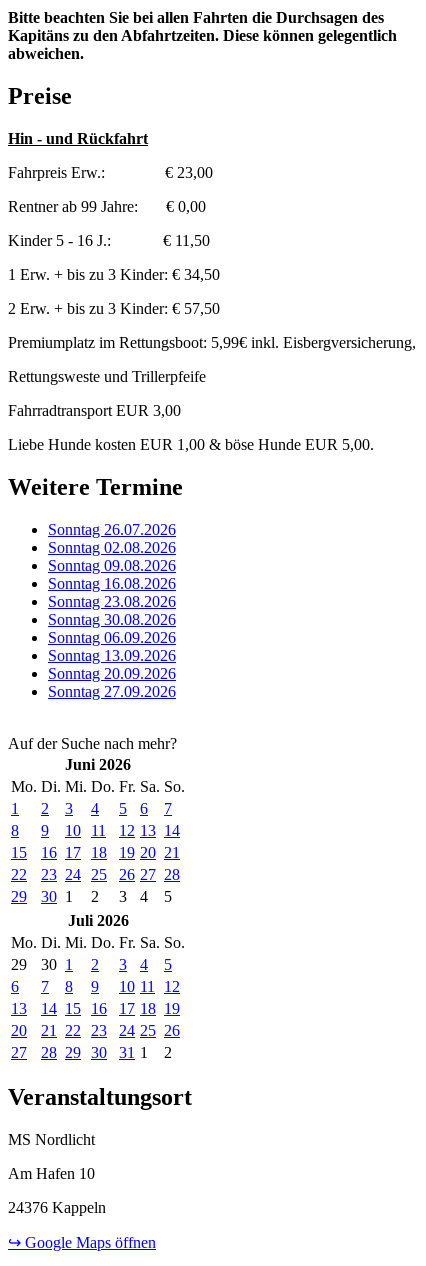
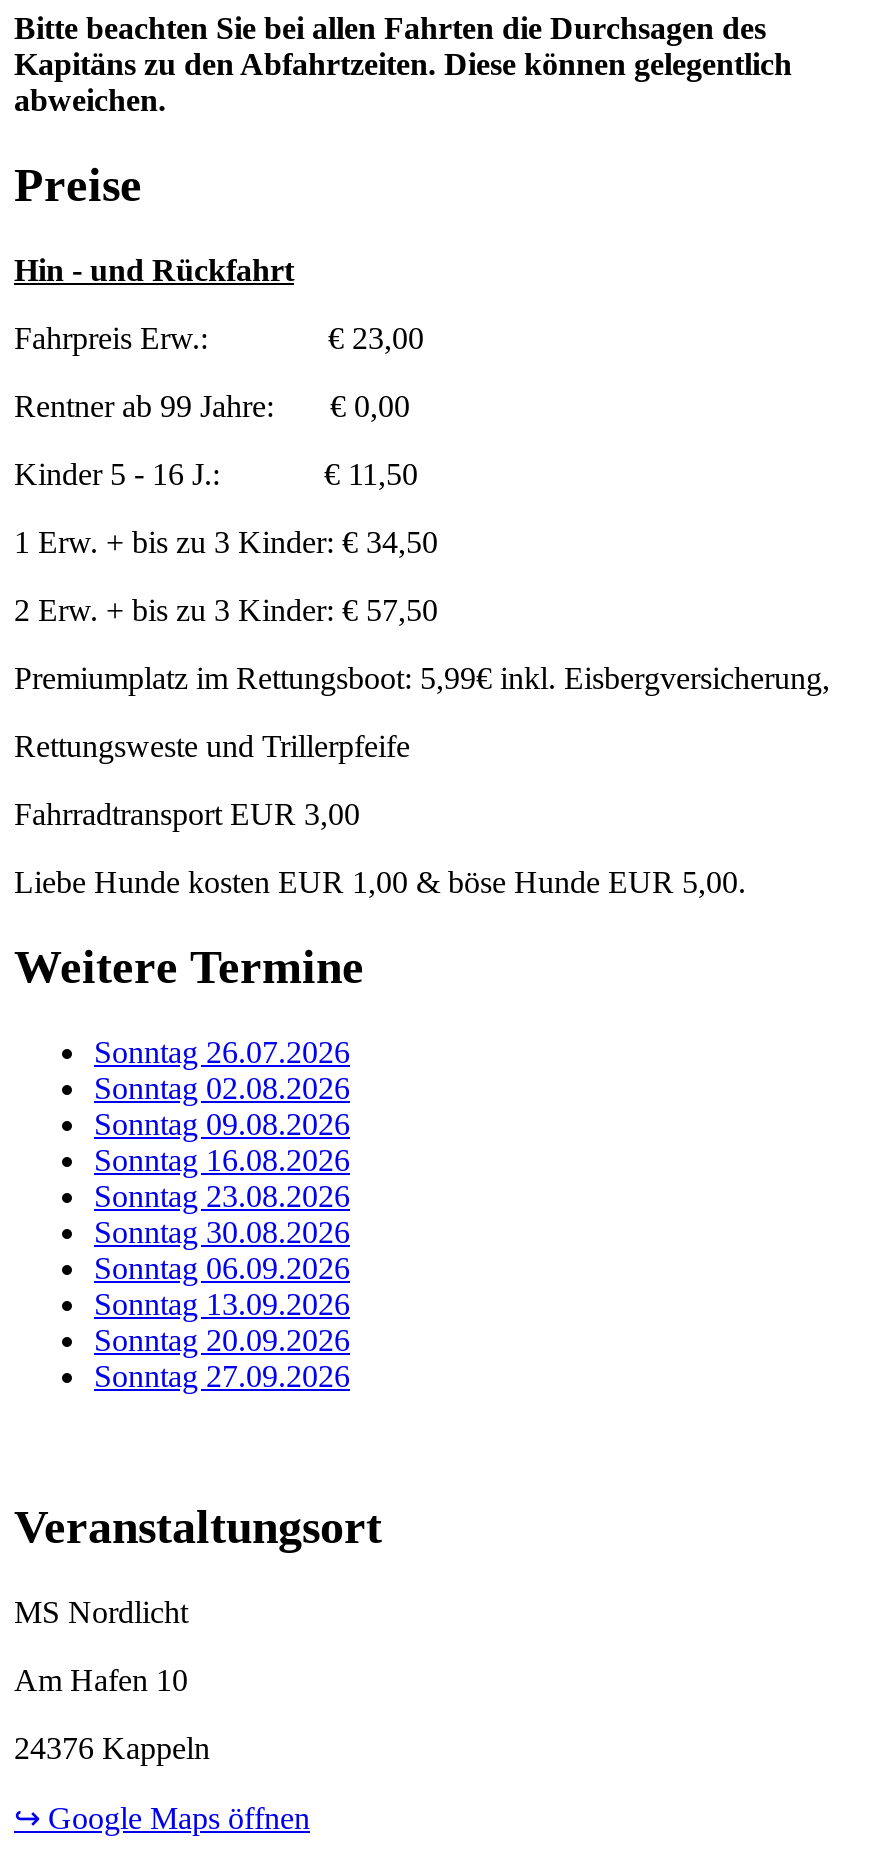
[8,734,185,1060] Auf der Suche nach mehr? | Juni 2026 | Mo. Di. Mi. Do. Fr. Sa. So. | 1 | 2 | 3 | 4 | 5 | 6 | 7 | 8 | 9 | 10 11 | 12 13 14 | 15 | 16 17 18 | 19 20 21 | 22 | 23 24 25 | 26 27 28 | 29 | 30 1 | 2 | 3 | 4 | 5 | Juli 2026 | Mo. Di. Mi. Do. Fr. Sa. So. | 29 | 30 1 | 2 | 3 | 4 | 5 | 6 | 7 | 8 | 9 | 10 11 12 | 13 | 14 15 16 | 17 18 19 | 20 | 21 22 23 | 24 25 26 | 27 | 28 29 30 | 31 1 | 2 -> none

